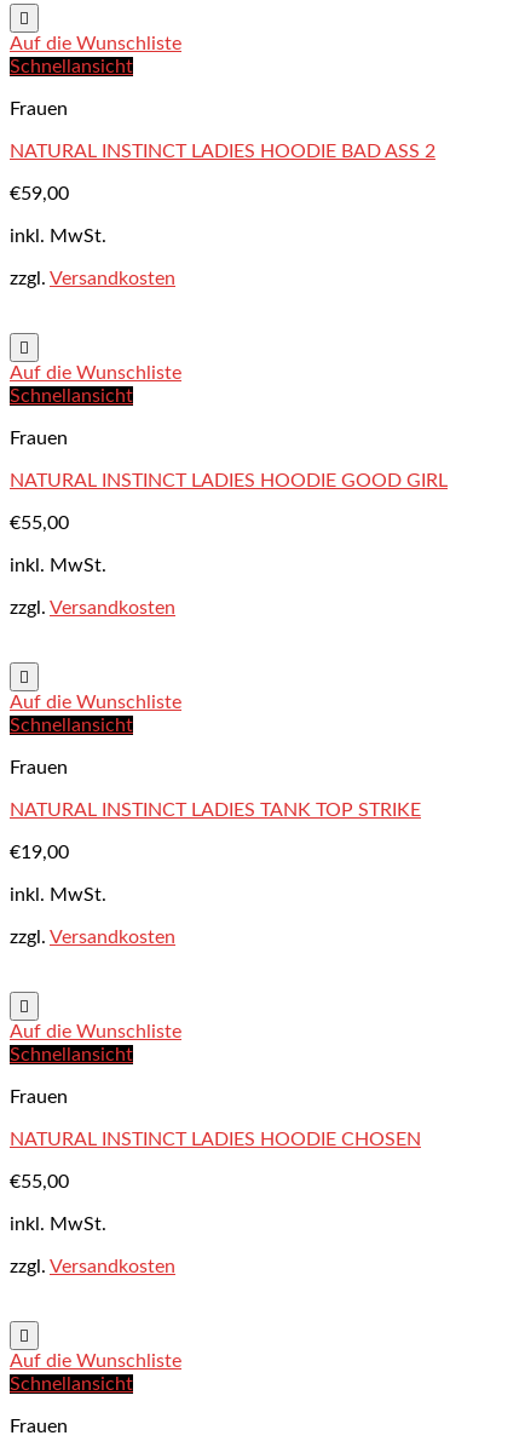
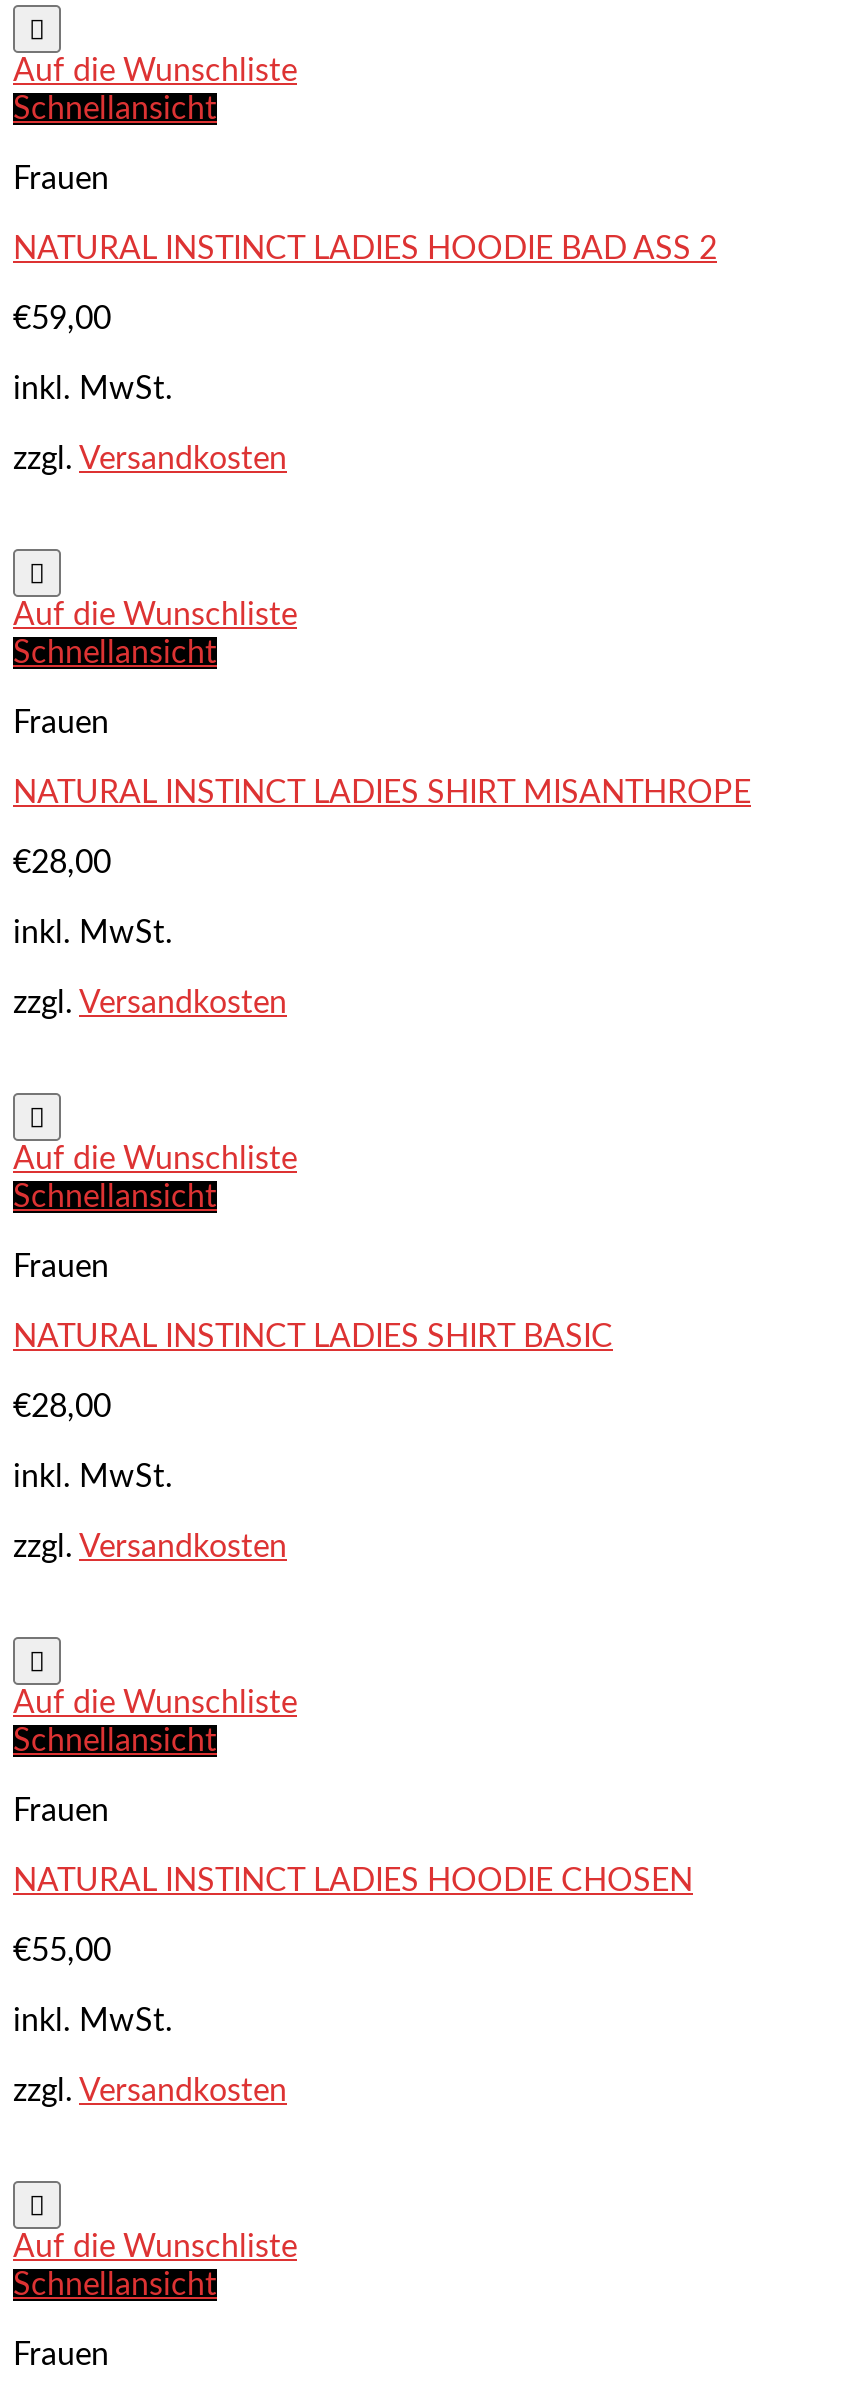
[10,471,448,491] NATURAL INSTINCT LADIES HOODIE GOOD GIRL -> [13,778,751,810] NATURAL INSTINCT LADIES SHIRT MISANTHROPE
[10,514,69,533] €55,00 -> [13,848,111,880] €28,00
[10,801,421,820] NATURAL INSTINCT LADIES TANK TOP STRIKE -> [13,1322,613,1354] NATURAL INSTINCT LADIES SHIRT BASIC
[10,843,69,863] €19,00 -> [13,1392,111,1424] €28,00

